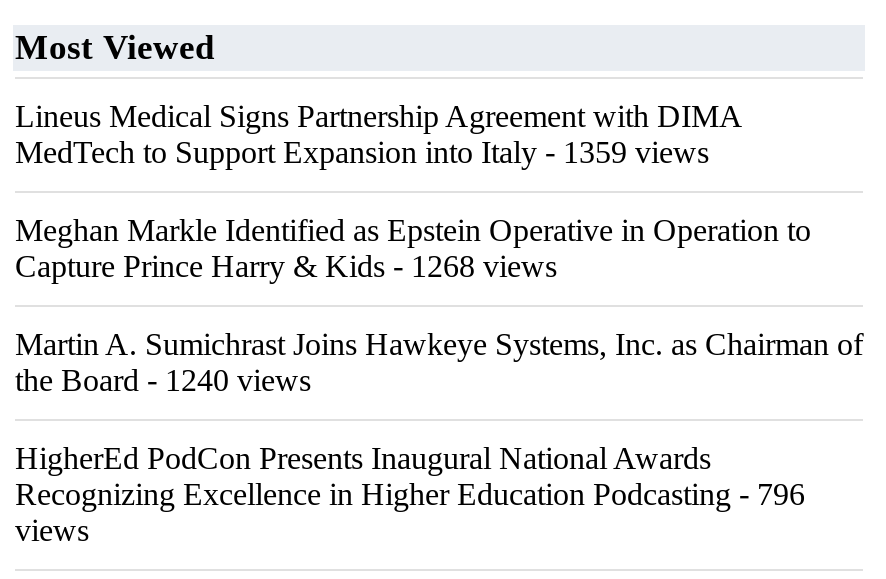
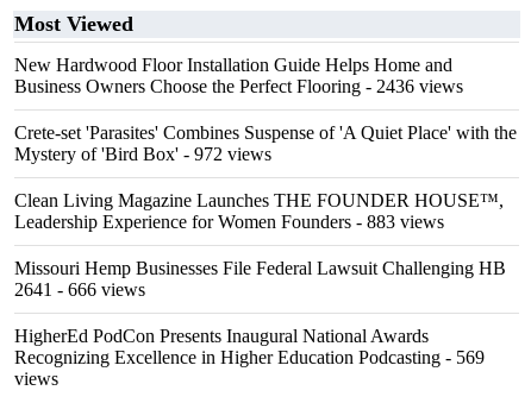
[15,99,863,397] Lineus Medical Signs Partnership Agreement with DIMA | MedTech to Support Expansion into Italy - 1359 views | Meghan Markle Identified as Epstein Operative in Operation to | Capture Prince Harry & Kids - 1268 views | Martin A. Sumichrast Joins Hawkeye Systems, Inc. as Chairman of | the Board - 1240 views -> [14,55,517,300] New Hardwood Floor Installation Guide Helps Home and | Business Owners Choose the Perfect Flooring - 2436 views | Crete-set 'Parasites' Combines Suspense of 'A Quiet Place' with the | Mystery of 'Bird Box' - 972 views | Clean Living Magazine Launches THE FOUNDER HOUSE™, | Leadership Experience for Women Founders - 883 views | Missouri Hemp Businesses File Federal Lawsuit Challenging HB | 2641 - 666 views
[15,477,805,511] Recognizing Excellence in Higher Education Podcasting - 796 -> [14,347,485,367] Recognizing Excellence in Higher Education Podcasting - 569

